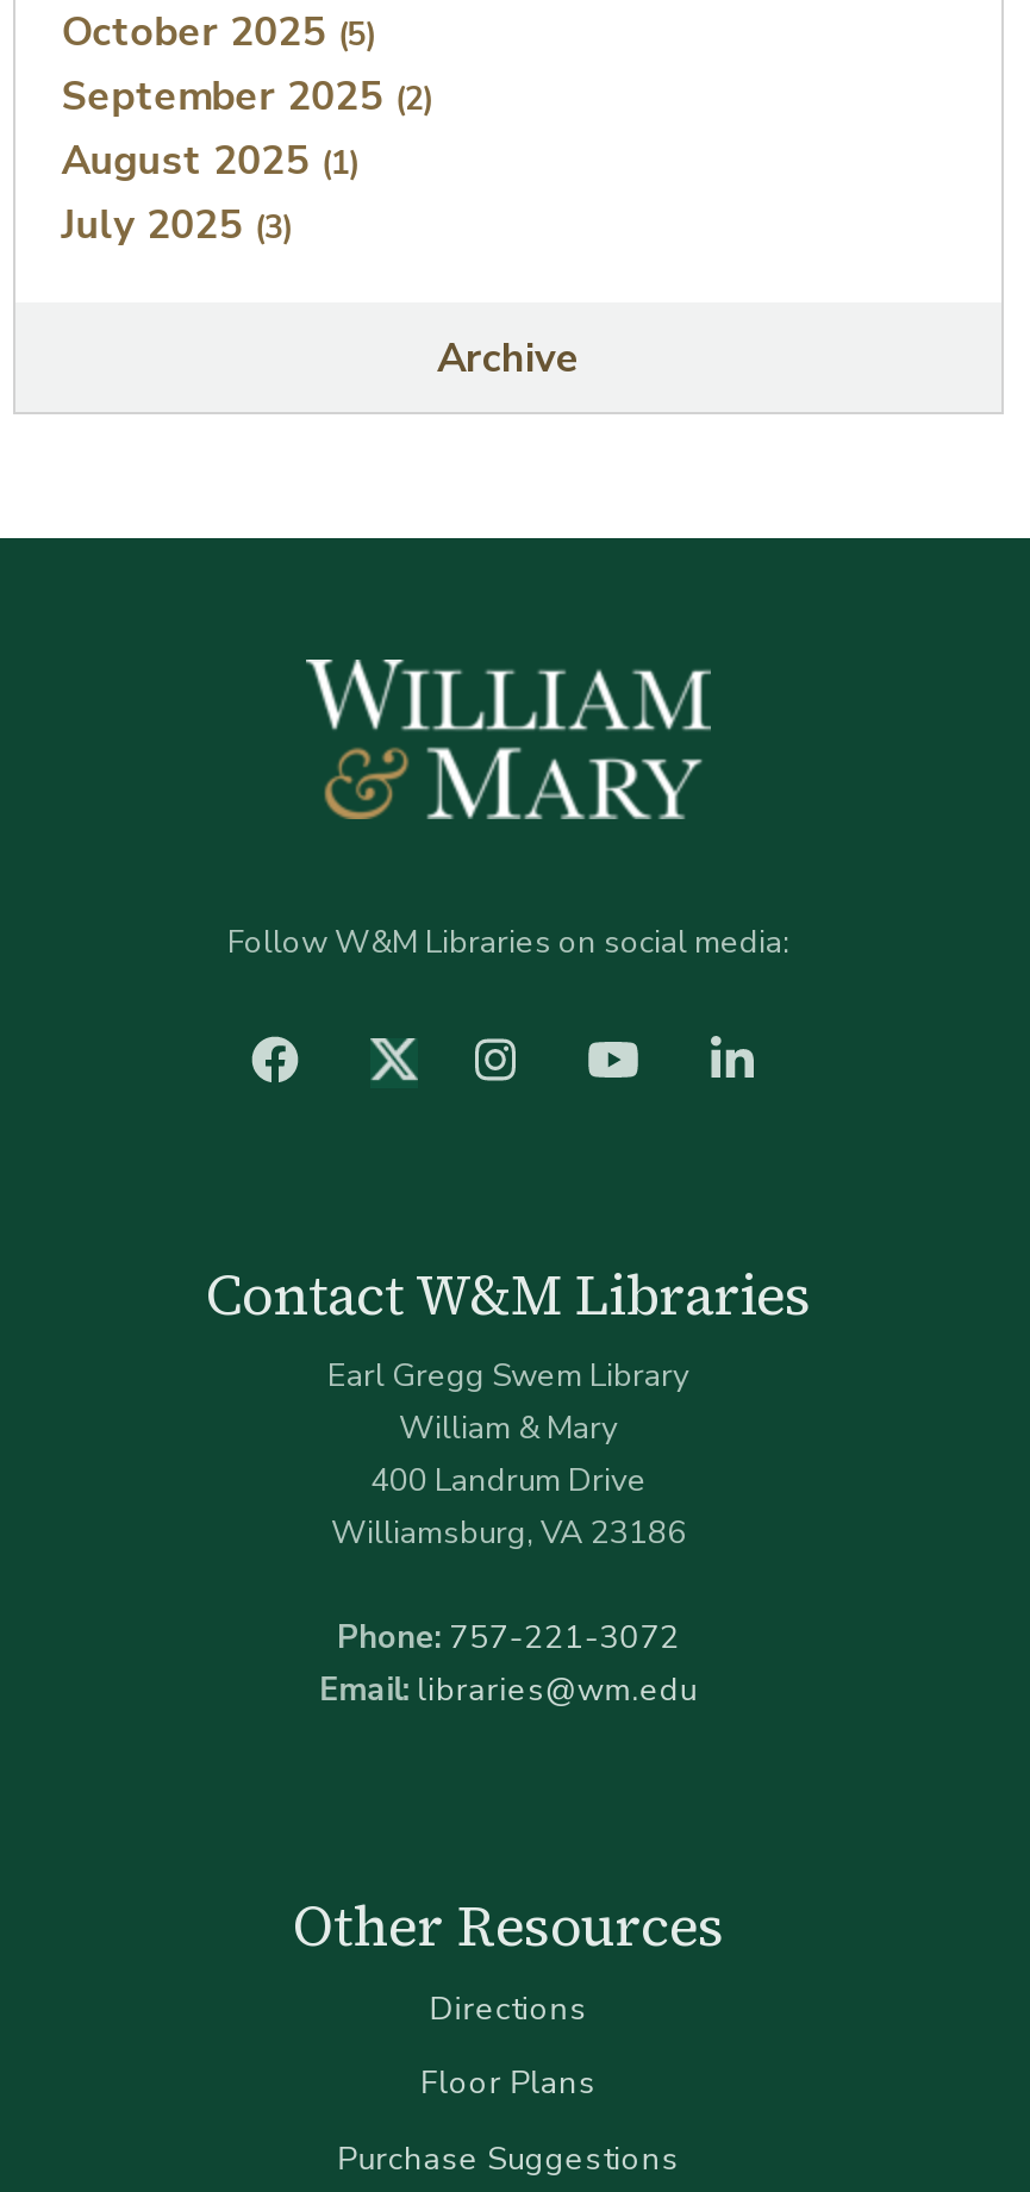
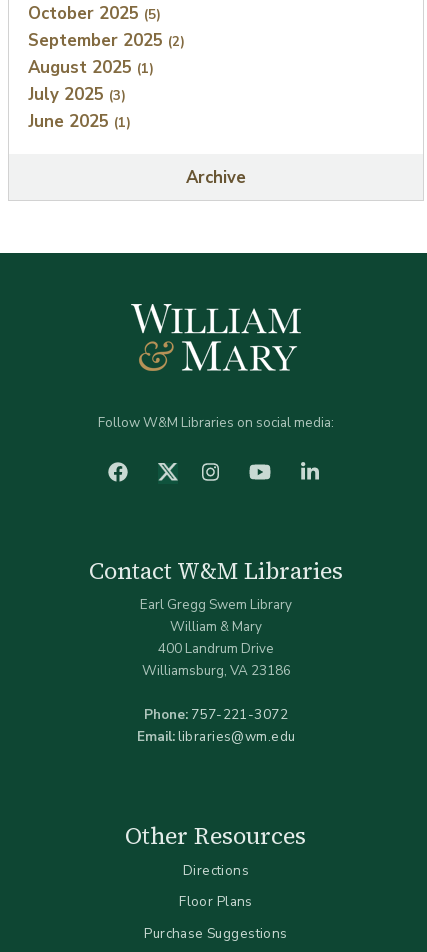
none -> [28,110,131,133] June 2025 (1)

